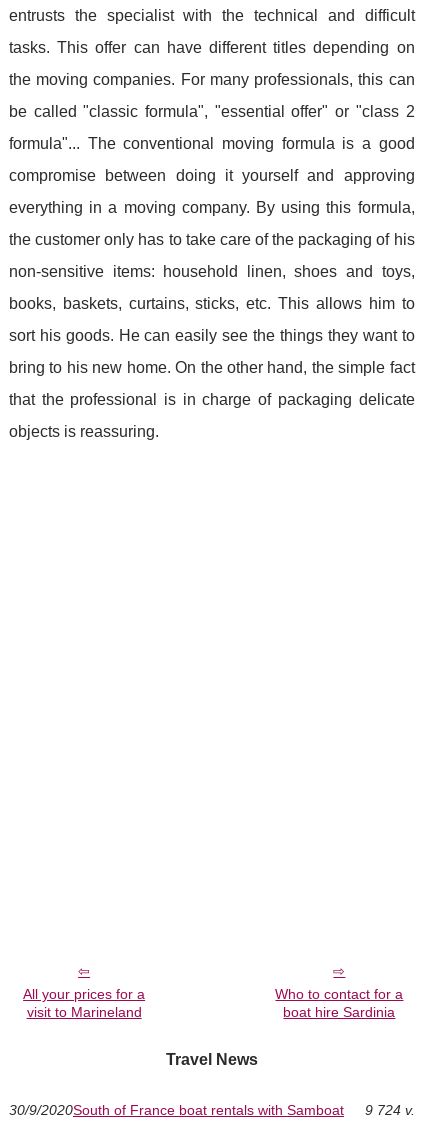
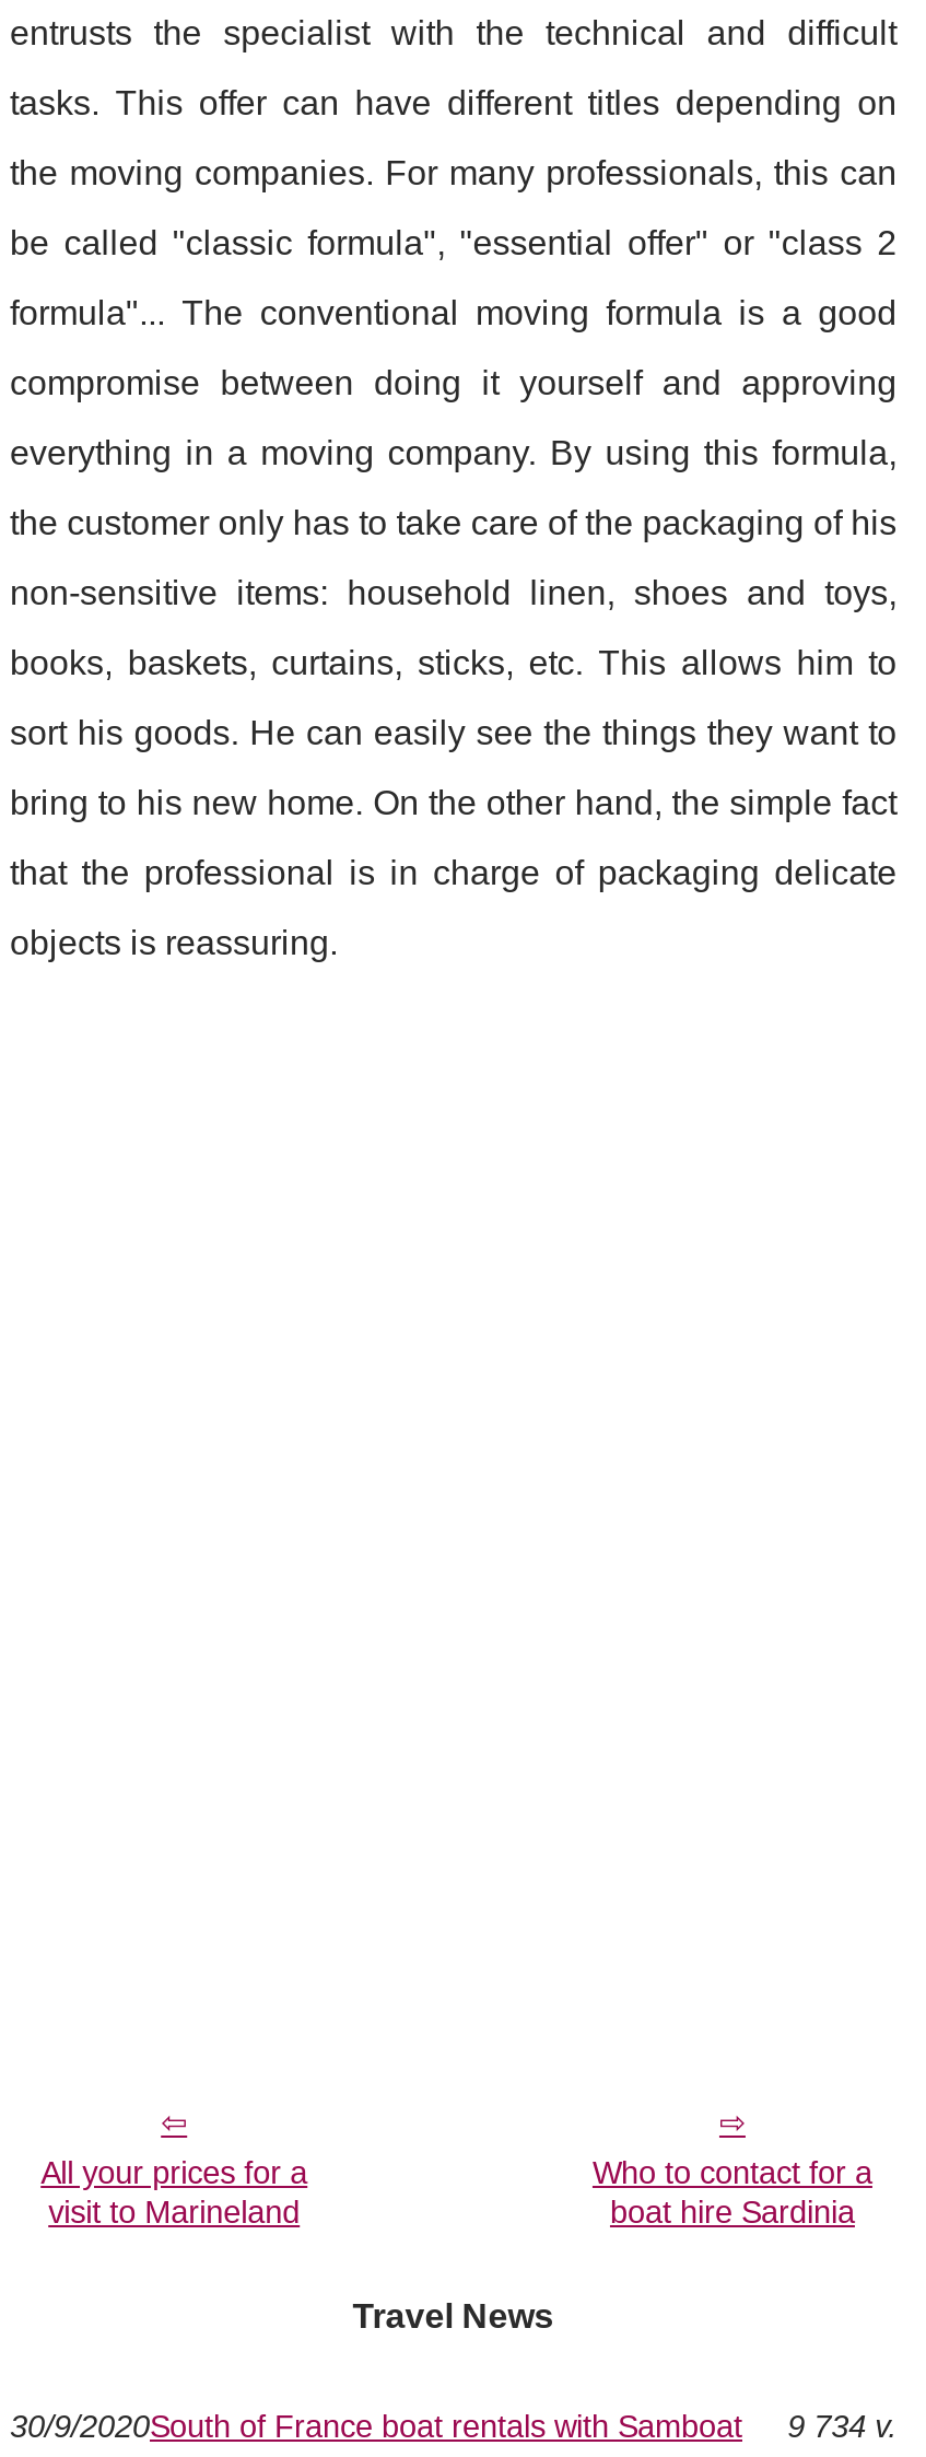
[9,1102,415,1118] 30/9/2020South of France boat rentals with Samboat 9 724 v. -> [10,2410,897,2445] 30/9/2020South of France boat rentals with Samboat 9 734 v.

